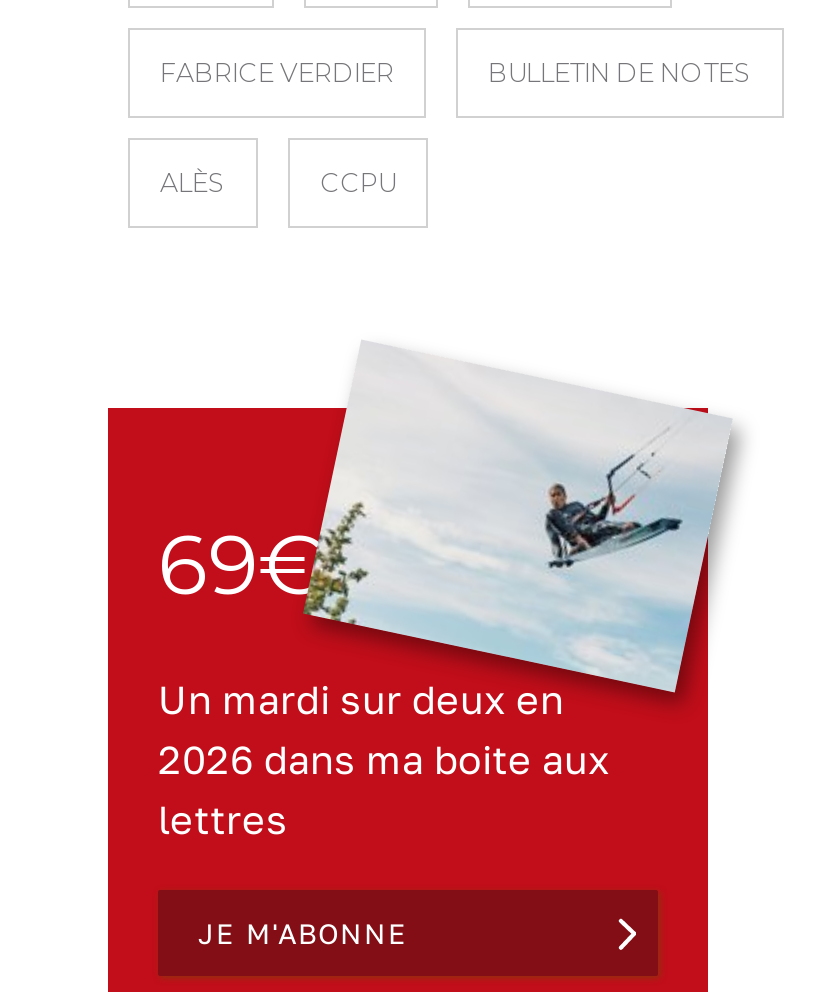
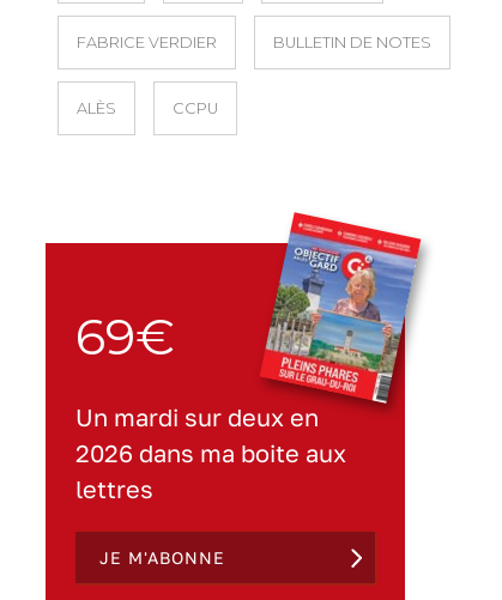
[312,342,738,702] [image] -> [170,206,424,418] [image]

